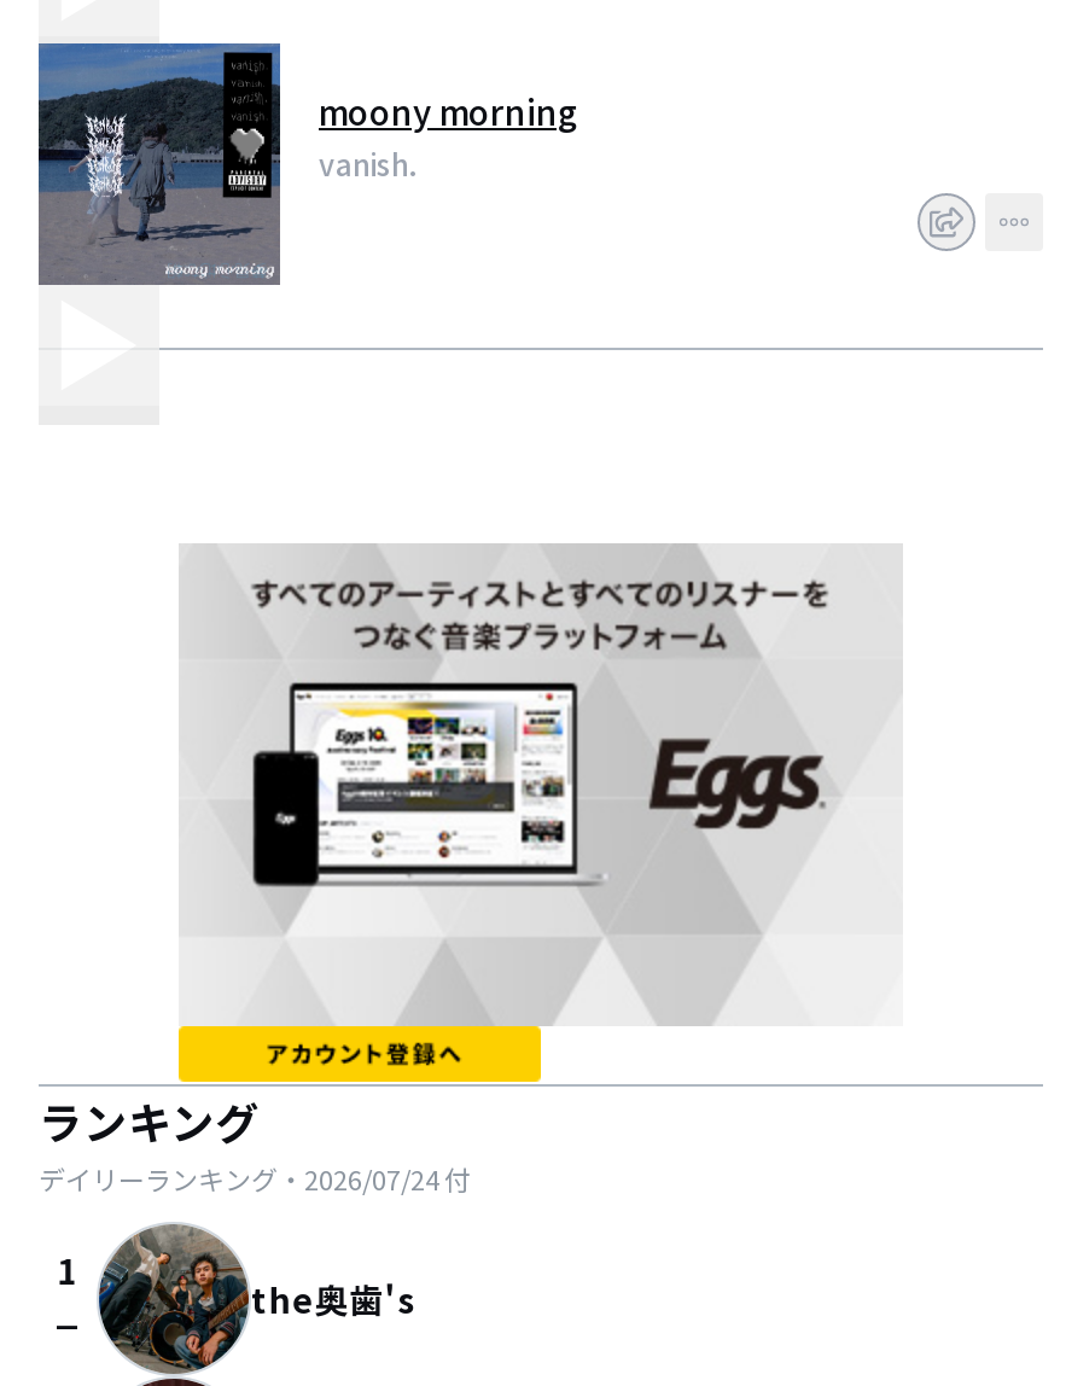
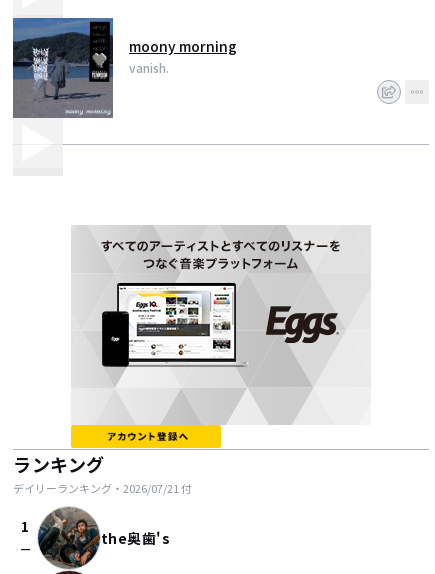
[39,1159,471,1198] デイリーランキング・2026/07/24付 -> [13,480,192,496] デイリーランキング・2026/07/21付

